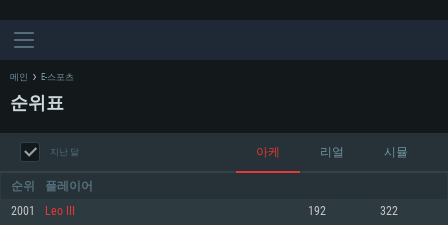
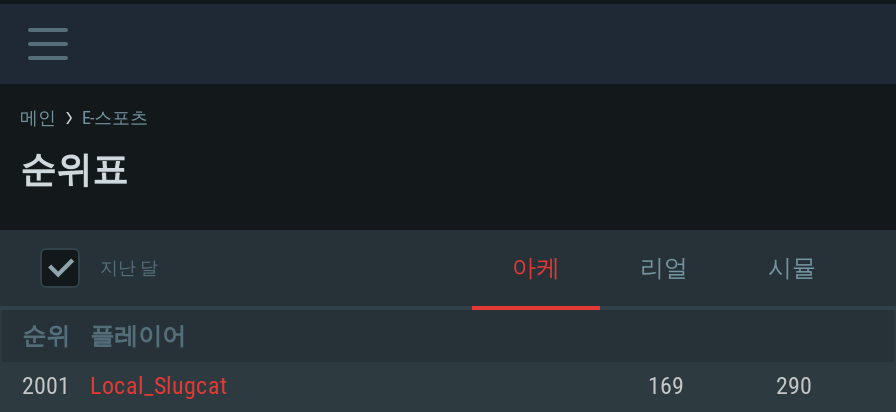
[45,206,398,217] Leo III | 192 | 322 -> [90,376,812,398] Local_Slugcat | 169 | 290

